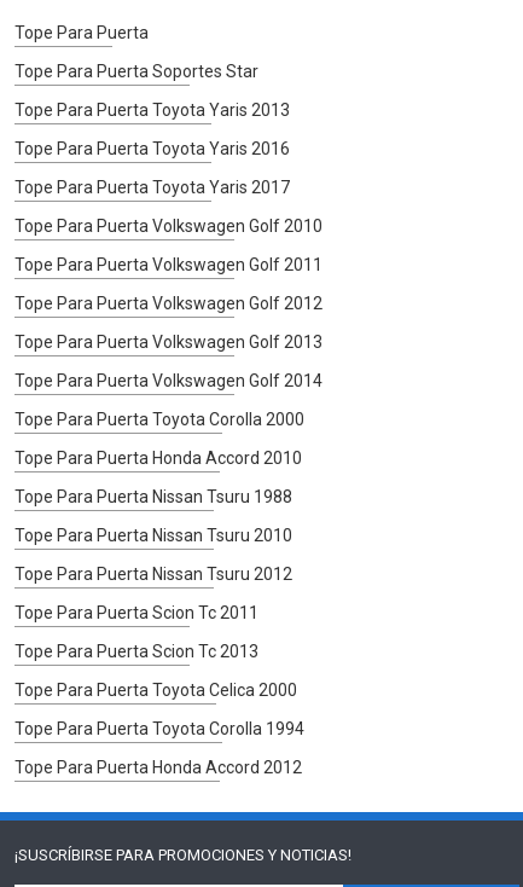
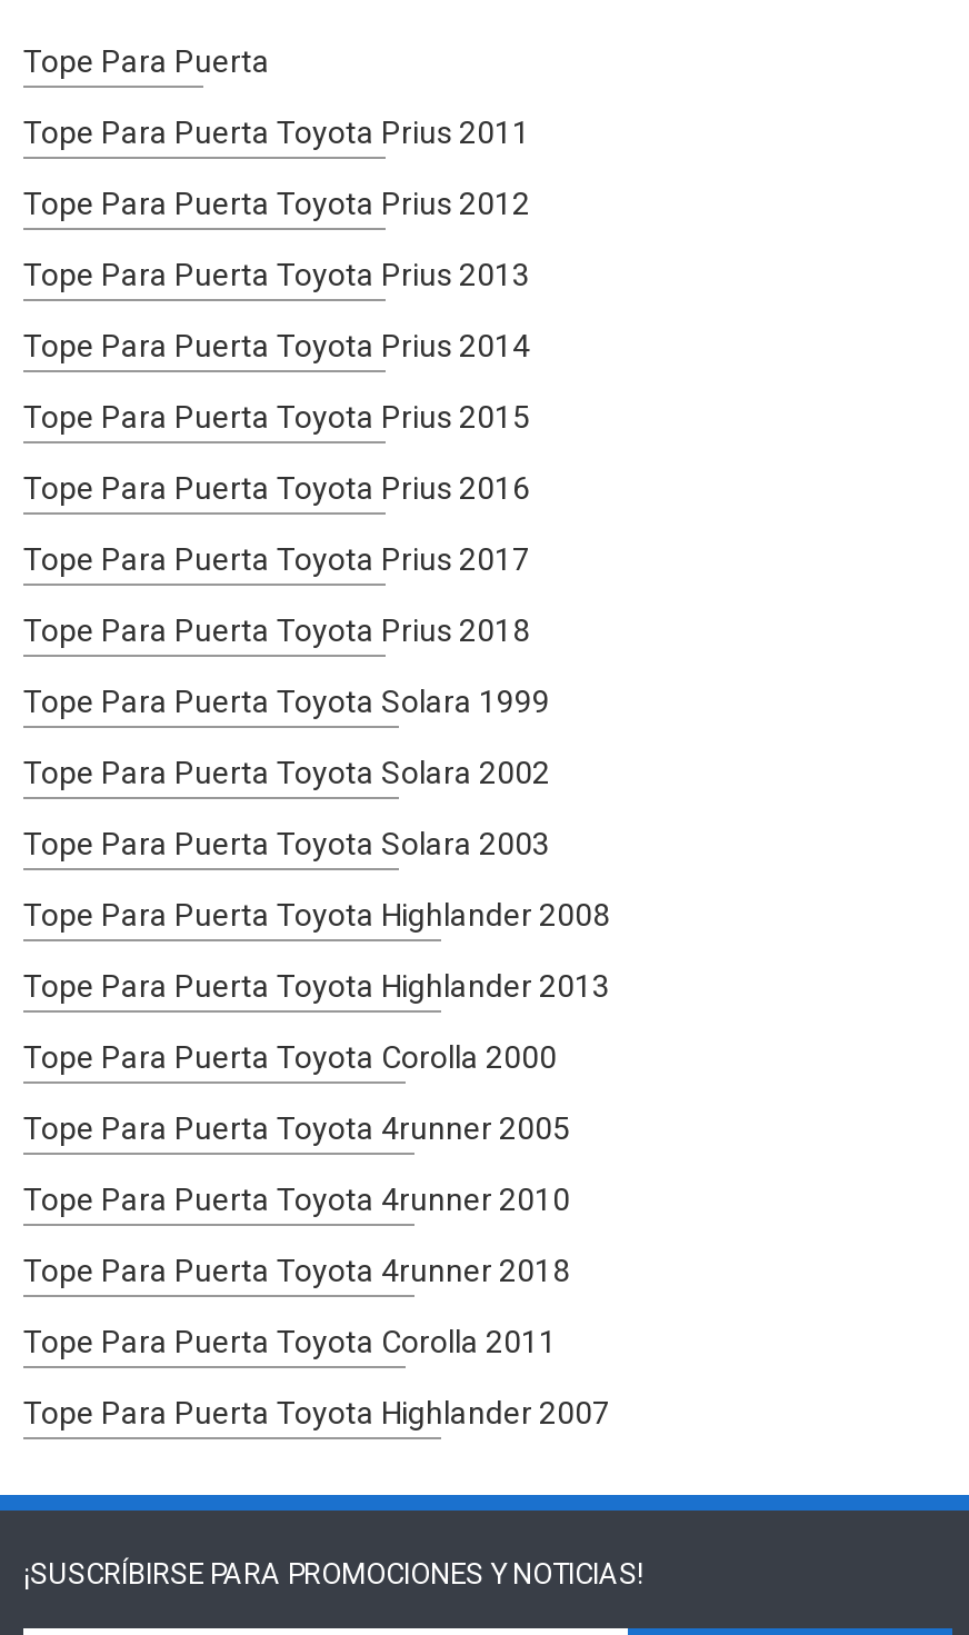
[14,61,322,390] Tope Para Puerta Soportes Star | Tope Para Puerta Toyota Yaris 2013 | Tope Para Puerta Toyota Yaris 2016 | Tope Para Puerta Toyota Yaris 2017 | Tope Para Puerta Volkswagen Golf 2010 | Tope Para Puerta Volkswagen Golf 2011 | Tope Para Puerta Volkswagen Golf 2012 | Tope Para Puerta Volkswagen Golf 2013 | Tope Para Puerta Volkswagen Golf 2014 -> [23,114,610,1003] Tope Para Puerta Toyota Prius 2011 | Tope Para Puerta Toyota Prius 2012 | Tope Para Puerta Toyota Prius 2013 | Tope Para Puerta Toyota Prius 2014 | Tope Para Puerta Toyota Prius 2015 | Tope Para Puerta Toyota Prius 2016 | Tope Para Puerta Toyota Prius 2017 | Tope Para Puerta Toyota Prius 2018 | Tope Para Puerta Toyota Solara 1999 | Tope Para Puerta Toyota Solara 2002 | Tope Para Puerta Toyota Solara 2003 | Tope Para Puerta Toyota Highlander 2008 | Tope Para Puerta Toyota Highlander 2013
moved [14,409,304,429] -> [23,1039,557,1074]: Tope Para Puerta Toyota Corolla 2000
[14,448,304,777] Tope Para Puerta Honda Accord 2010 | Tope Para Puerta Nissan Tsuru 1988 | Tope Para Puerta Nissan Tsuru 2010 | Tope Para Puerta Nissan Tsuru 2012 | Tope Para Puerta Scion Tc 2011 | Tope Para Puerta Scion Tc 2013 | Tope Para Puerta Toyota Celica 2000 | Tope Para Puerta Toyota Corolla 1994 | Tope Para Puerta Honda Accord 2012 -> [23,1110,610,1430] Tope Para Puerta Toyota 4runner 2005 | Tope Para Puerta Toyota 4runner 2010 | Tope Para Puerta Toyota 4runner 2018 | Tope Para Puerta Toyota Corolla 2011 | Tope Para Puerta Toyota Highlander 2007

